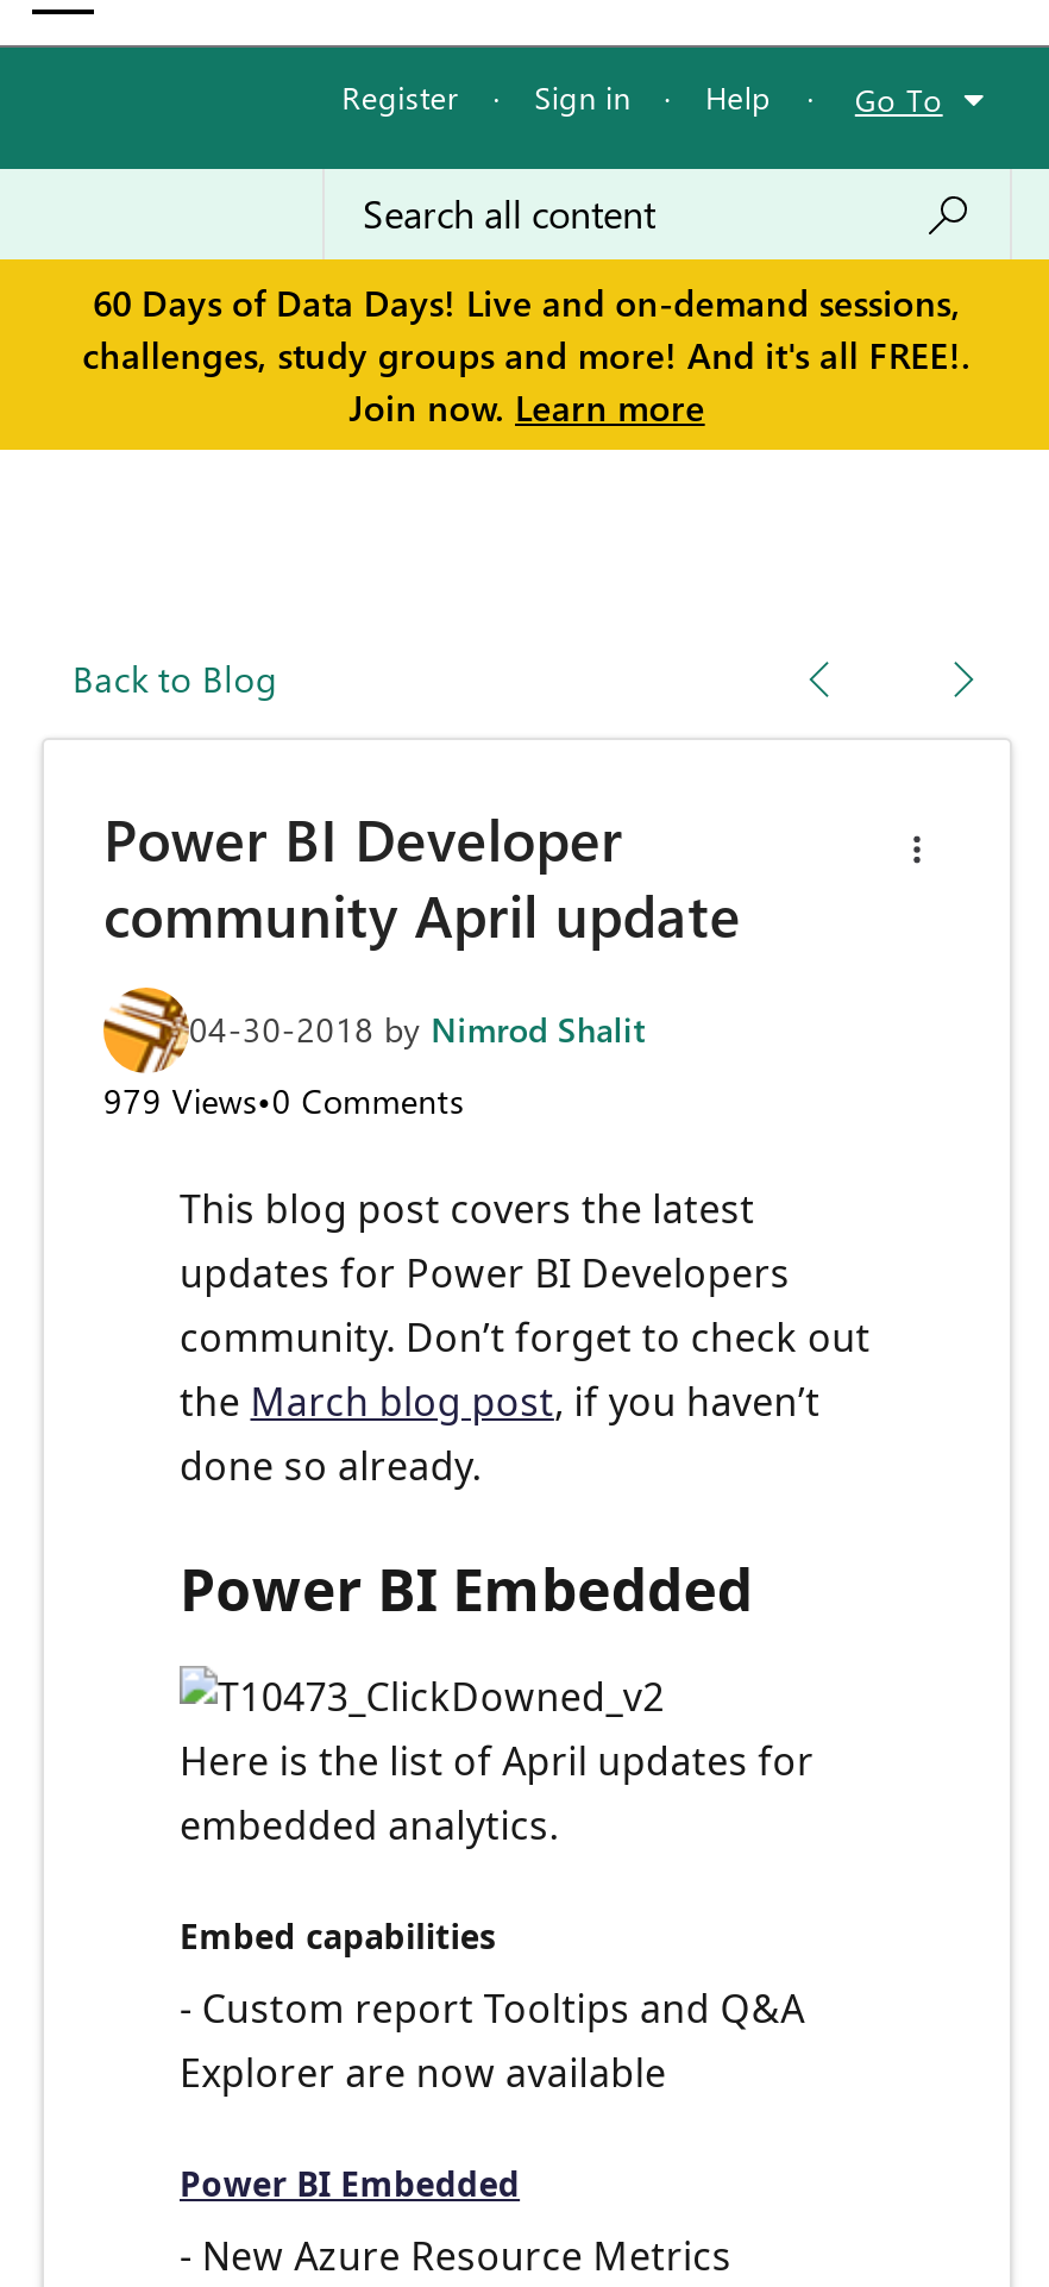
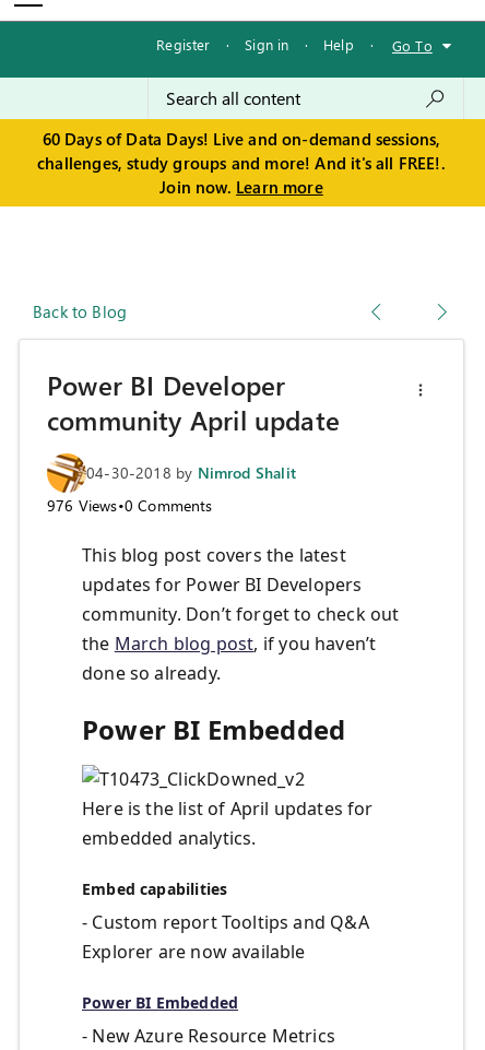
[103,1079,464,1124] 979 Views•0 Comments -> [47,495,213,516] 976 Views•0 Comments

